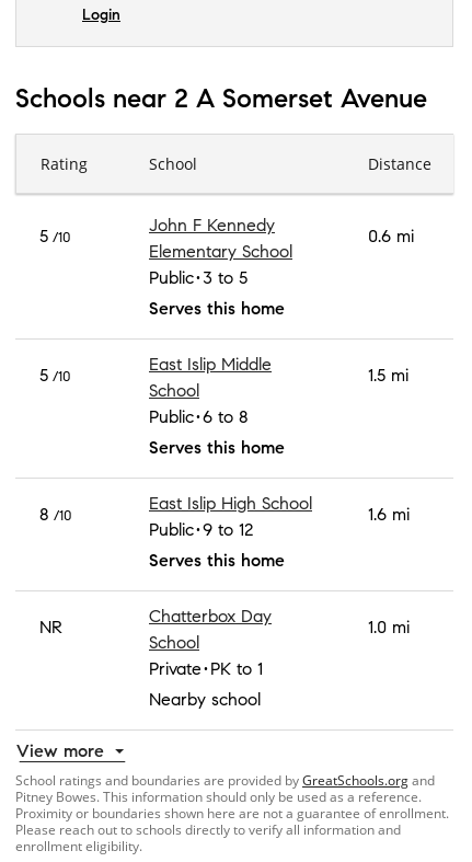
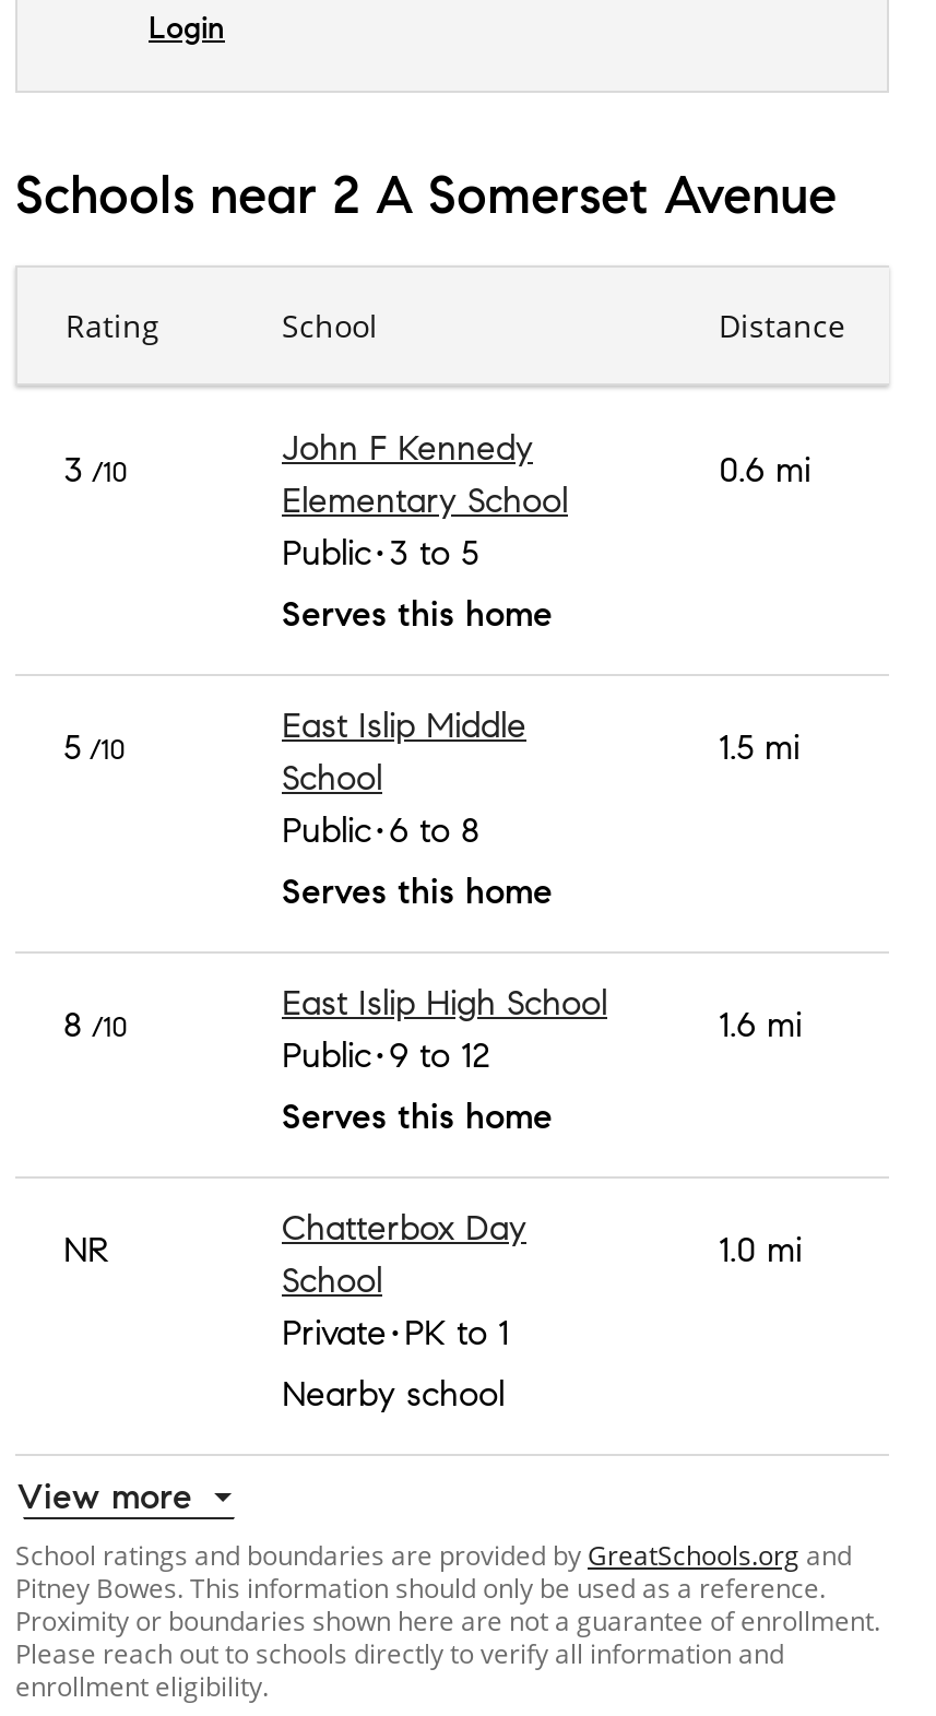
[39,225,71,246] 5 /10 -> [63,448,129,490] 3 /10

